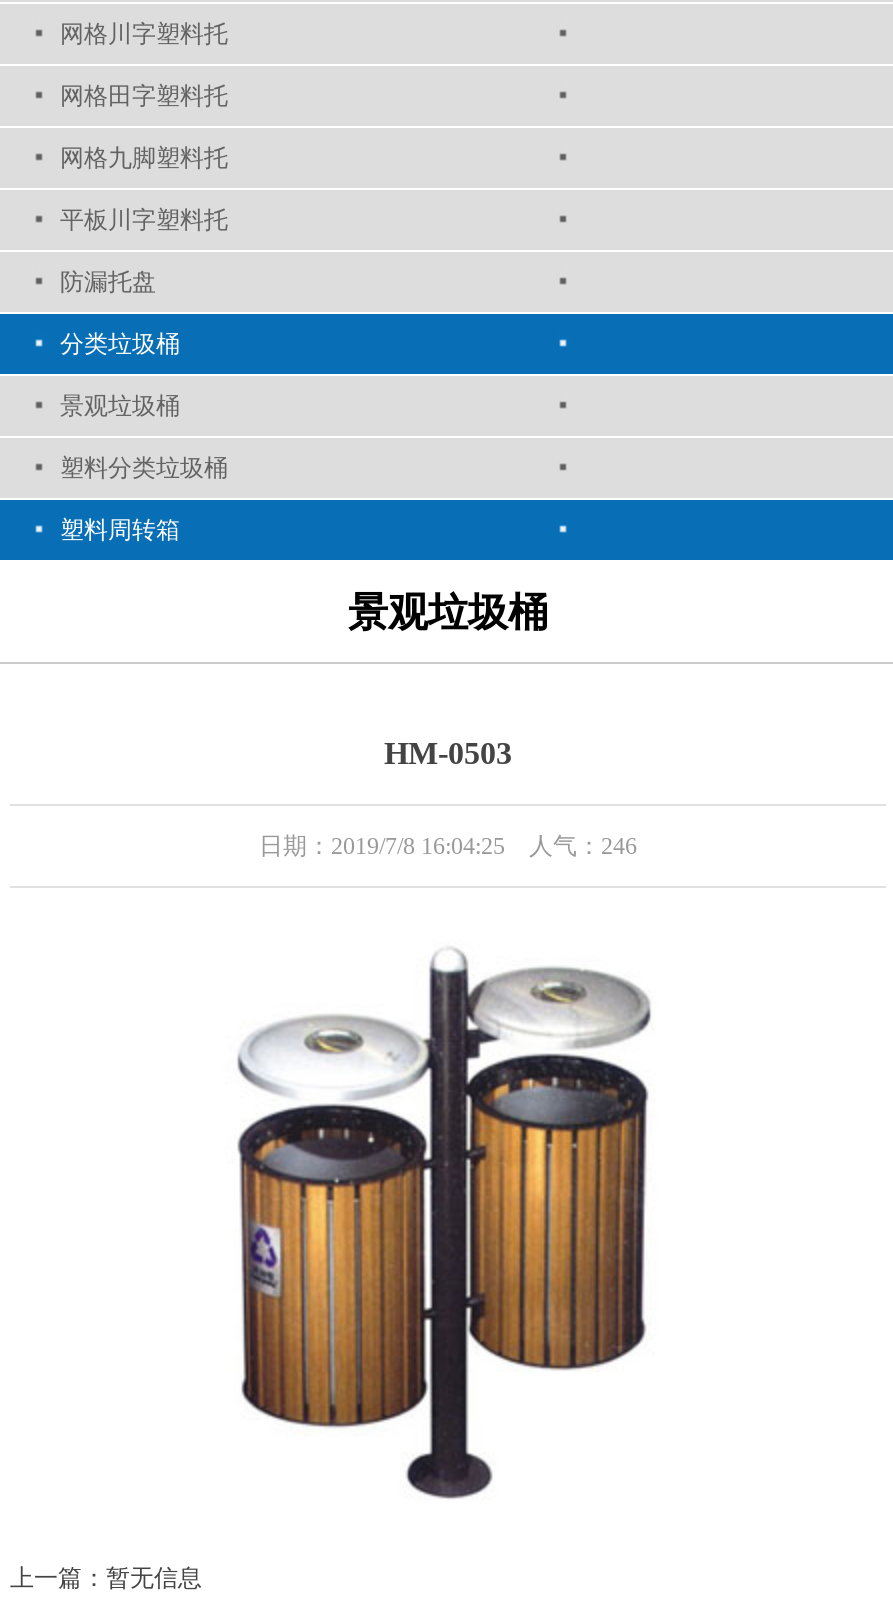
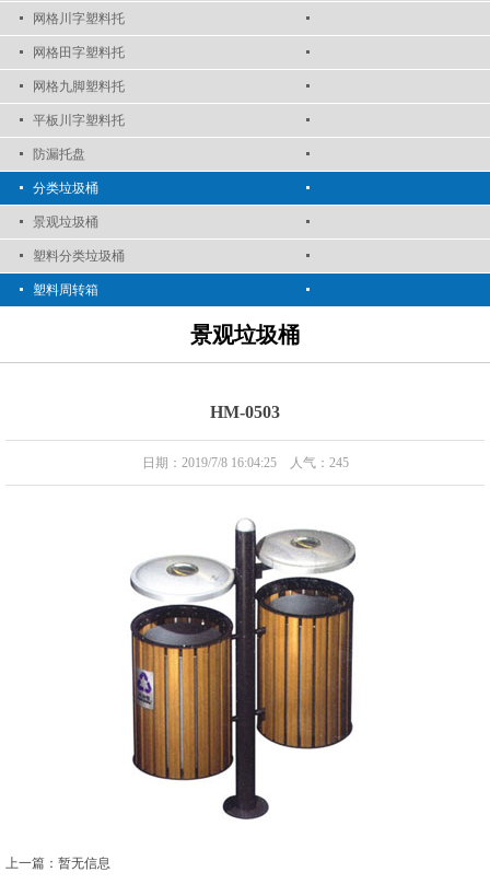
[259,832,637,860] 日期：2019/7/8 16:04:25 人气：246 -> [142,455,348,470] 日期：2019/7/8 16:04:25 人气：245

